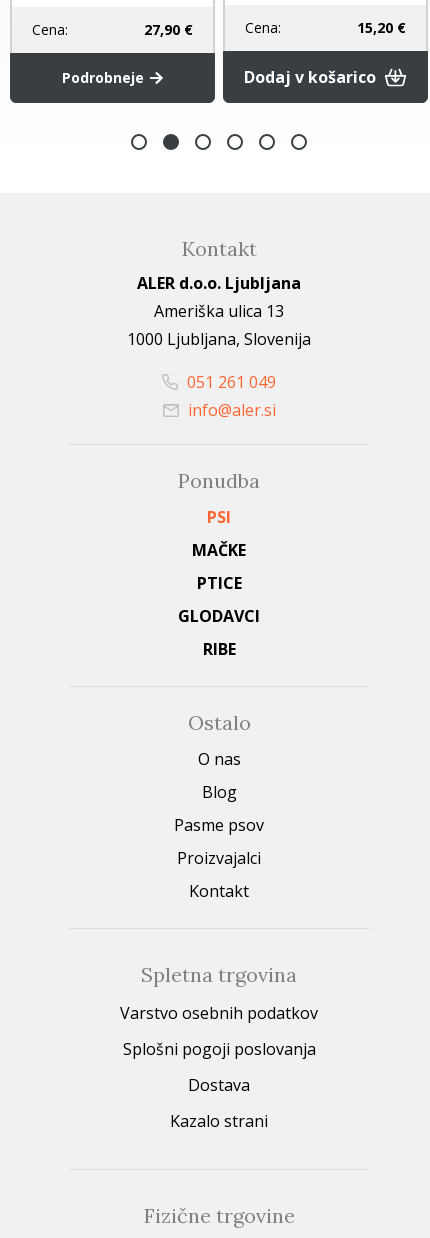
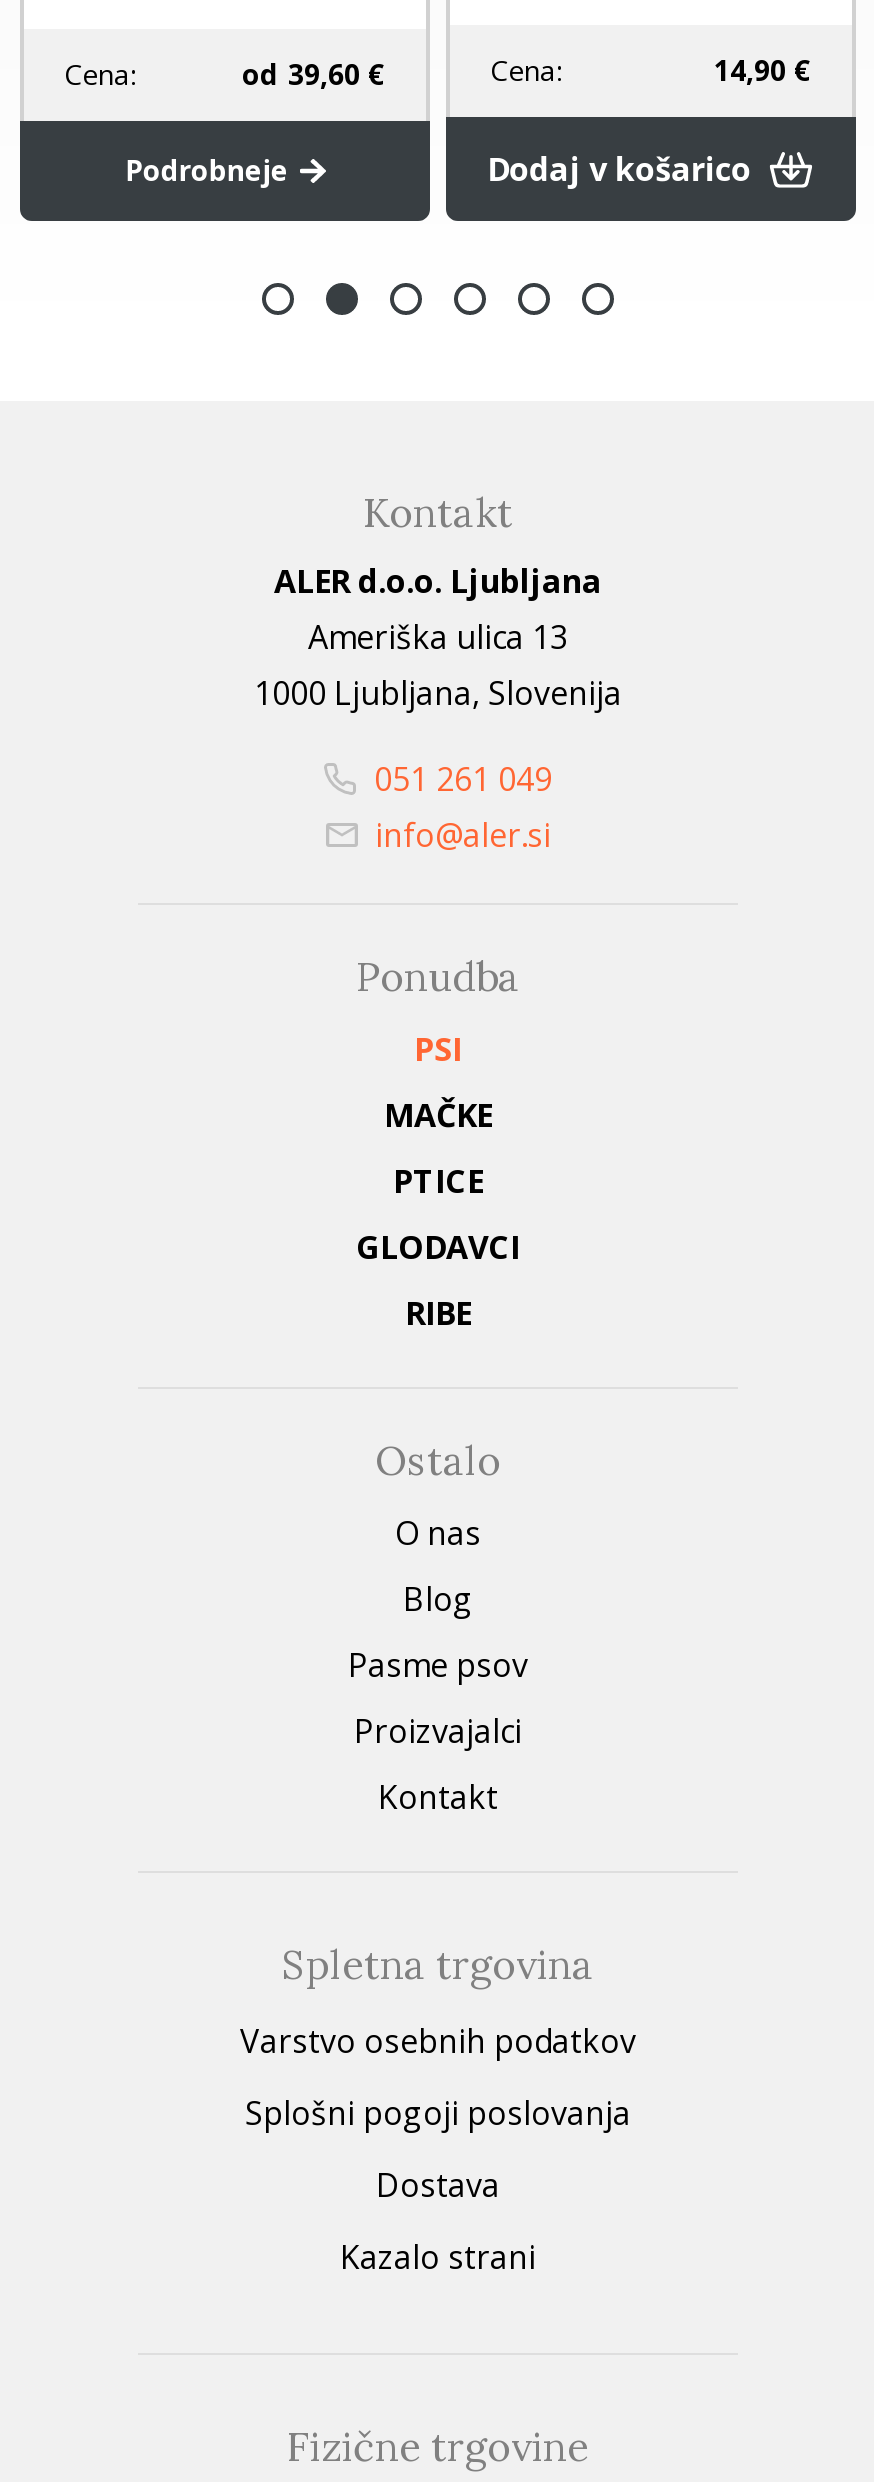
[144,20,193,39] 27,90 € -> [242,55,386,93] od 39,60 €
[357,18,406,37] 15,20 € -> [714,51,812,89] 14,90 €

